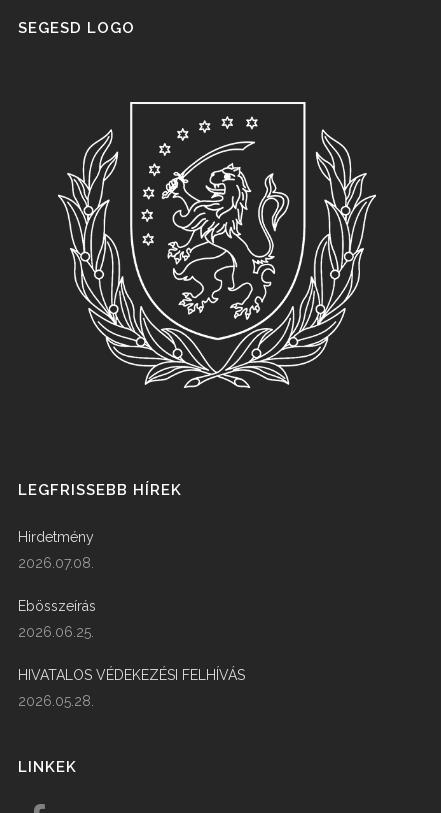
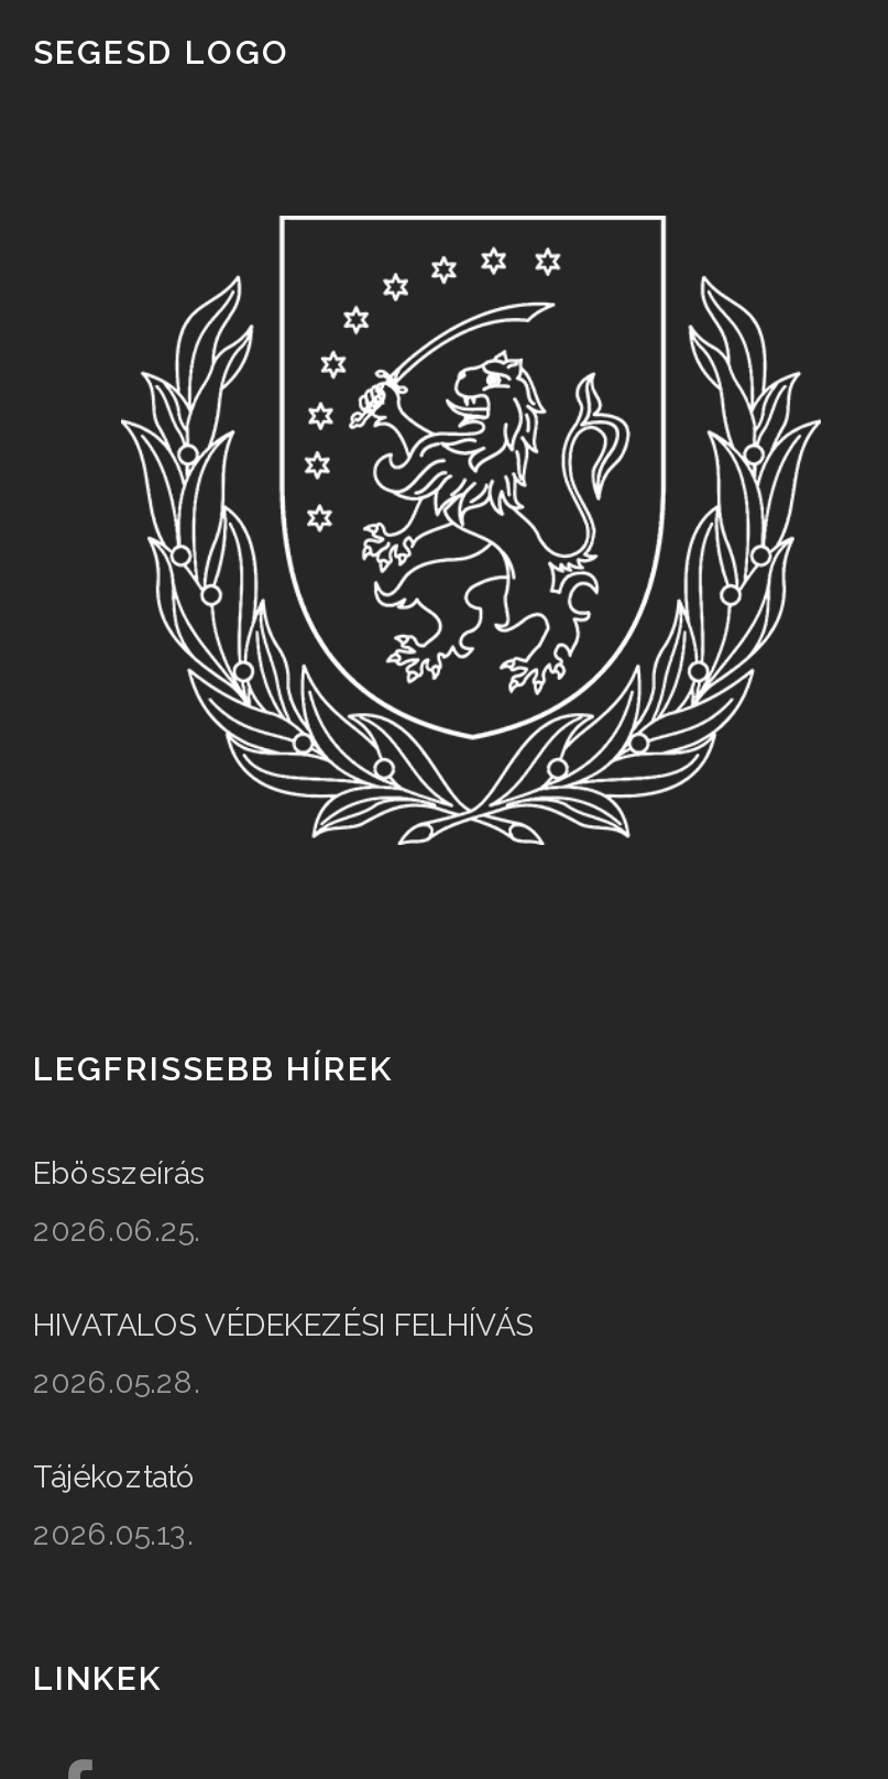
[18,529,94,571] Hirdetmény | 2026.07.08. -> none
moved [18,598,245,709] -> [33,1155,533,1399]: Ebösszeírás | 2026.06.25. | HIVATALOS VÉDEKEZÉSI FELHÍVÁS | 2026.05.28.
none -> [33,1459,196,1551] Tájékoztató | 2026.05.13.

